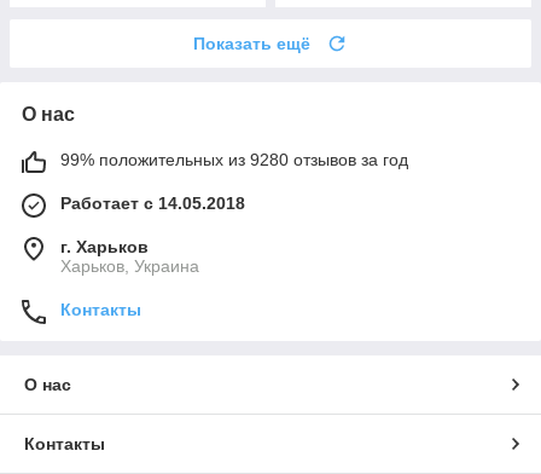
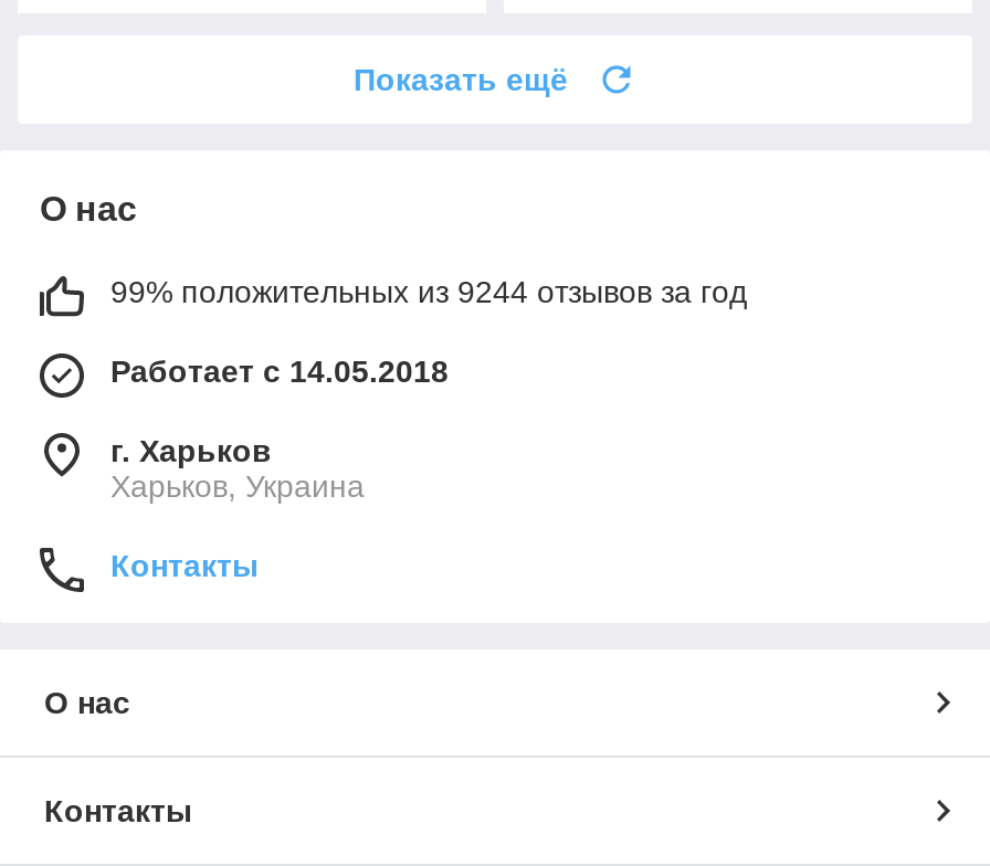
[60,151,408,170] 99% положительных из 9280 отзывов за год -> [110,275,747,310] 99% положительных из 9244 отзывов за год

